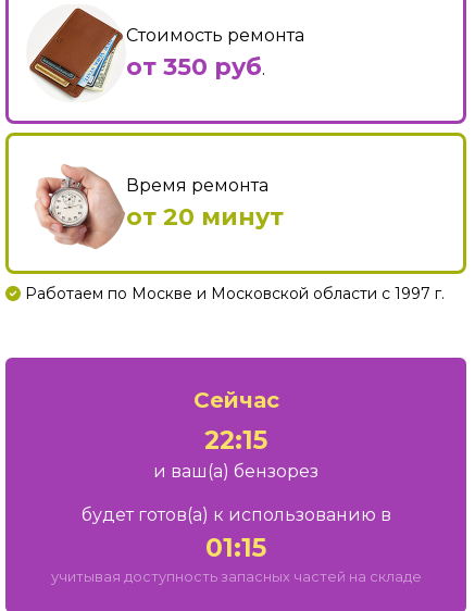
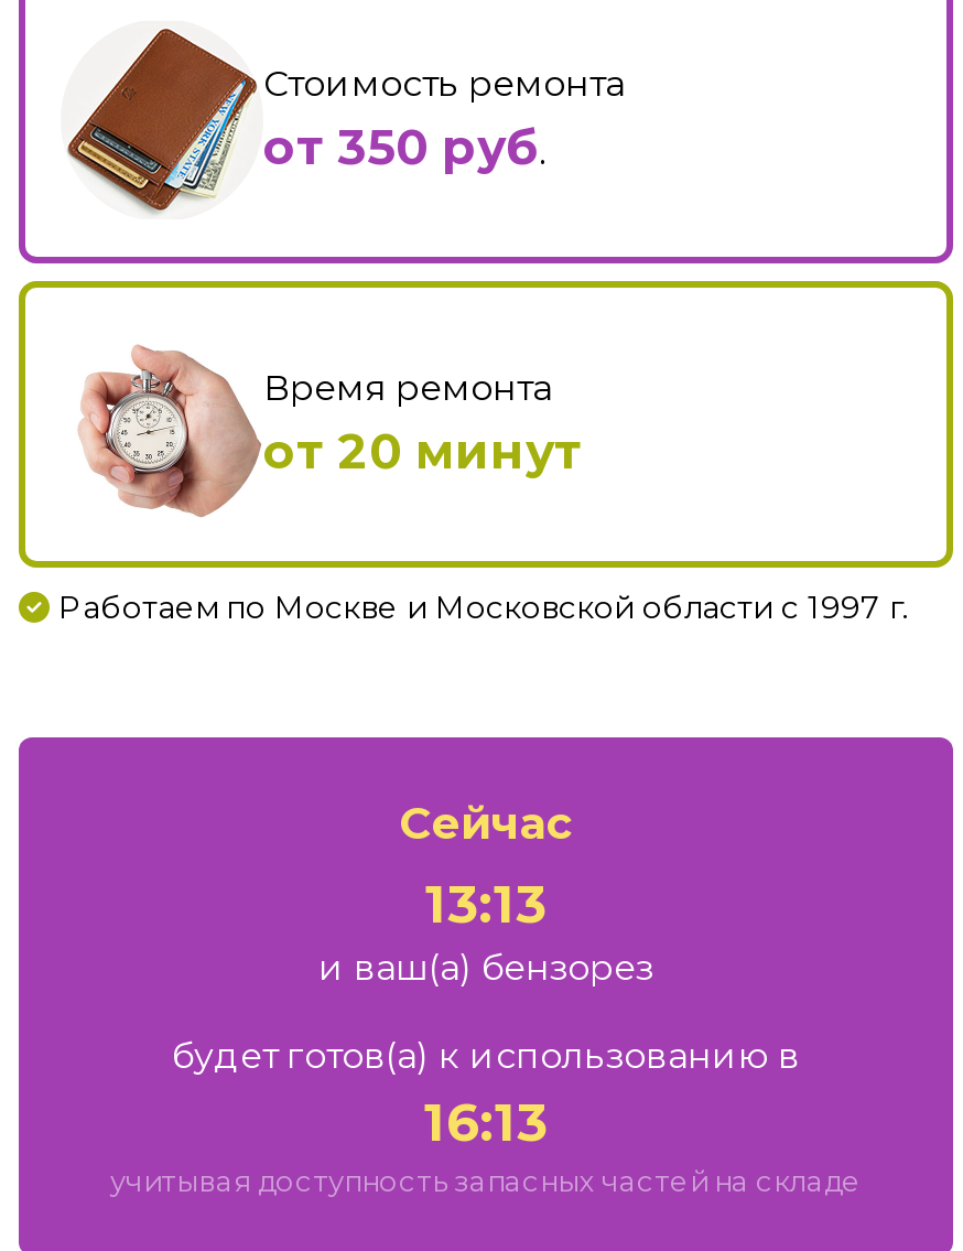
[204,424,267,455] 22:15 -> [425,871,547,935] 13:13
[205,531,266,563] 01:15 -> [424,1089,548,1153] 16:13

